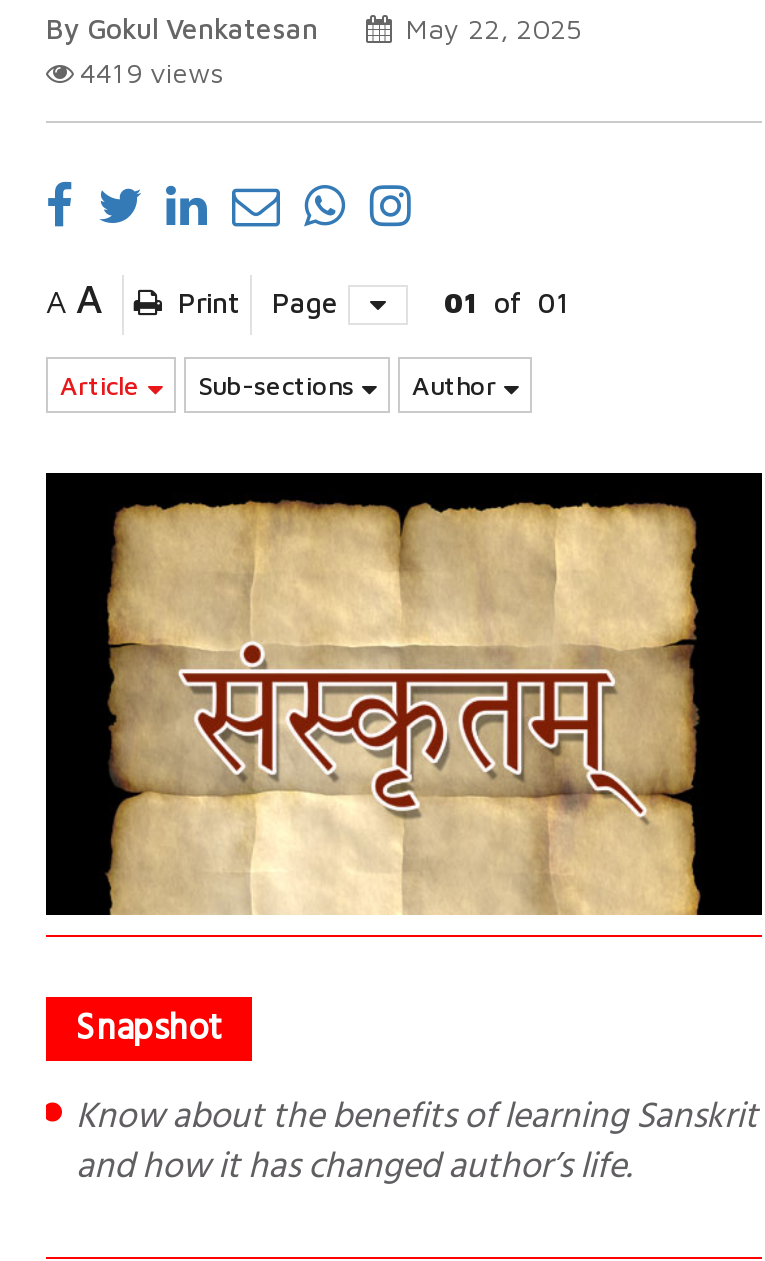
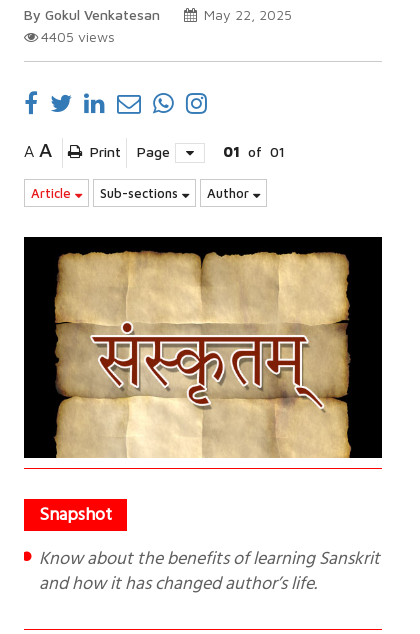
[80,55,224,89] 4419 views -> [41,28,115,45] 4405 views

